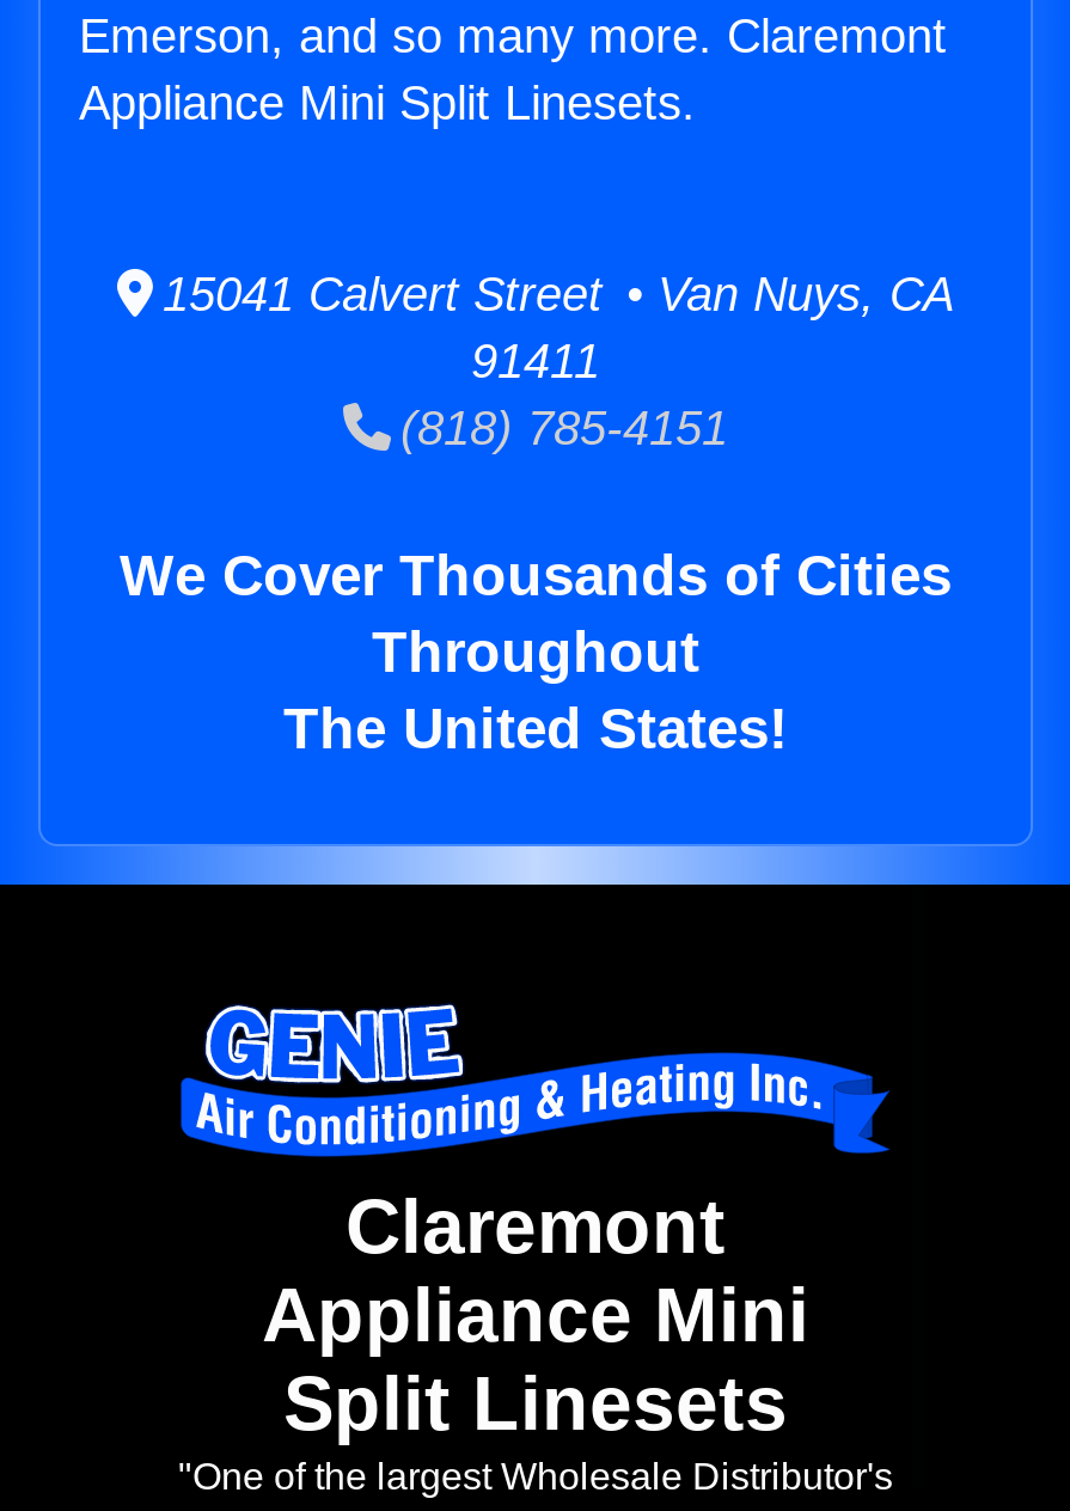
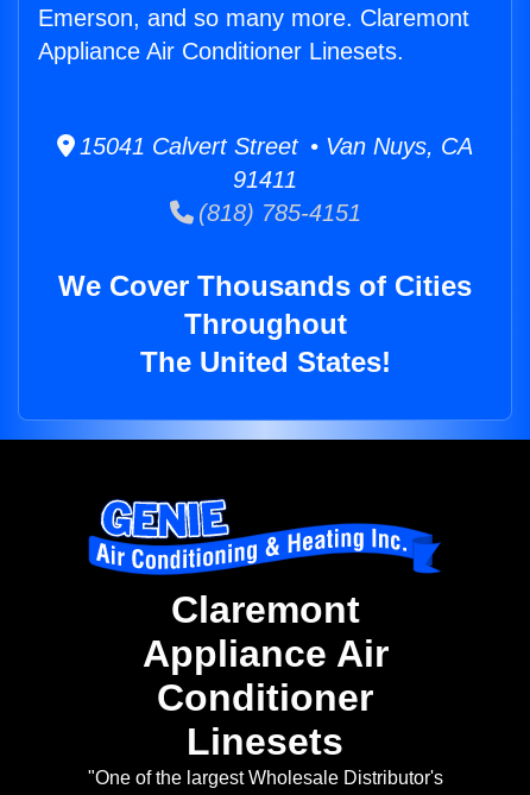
[79,77,696,129] Appliance Mini Split Linesets. -> [38,38,404,64] Appliance Air Conditioner Linesets.
[262,1273,809,1447] Appliance Mini | Split Linesets -> [142,633,388,763] Appliance Air | Conditioner | Linesets

